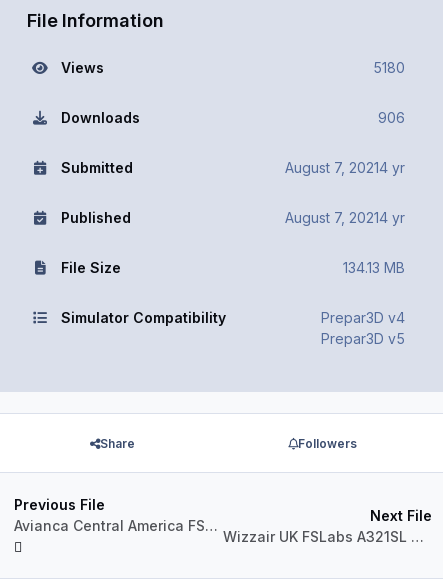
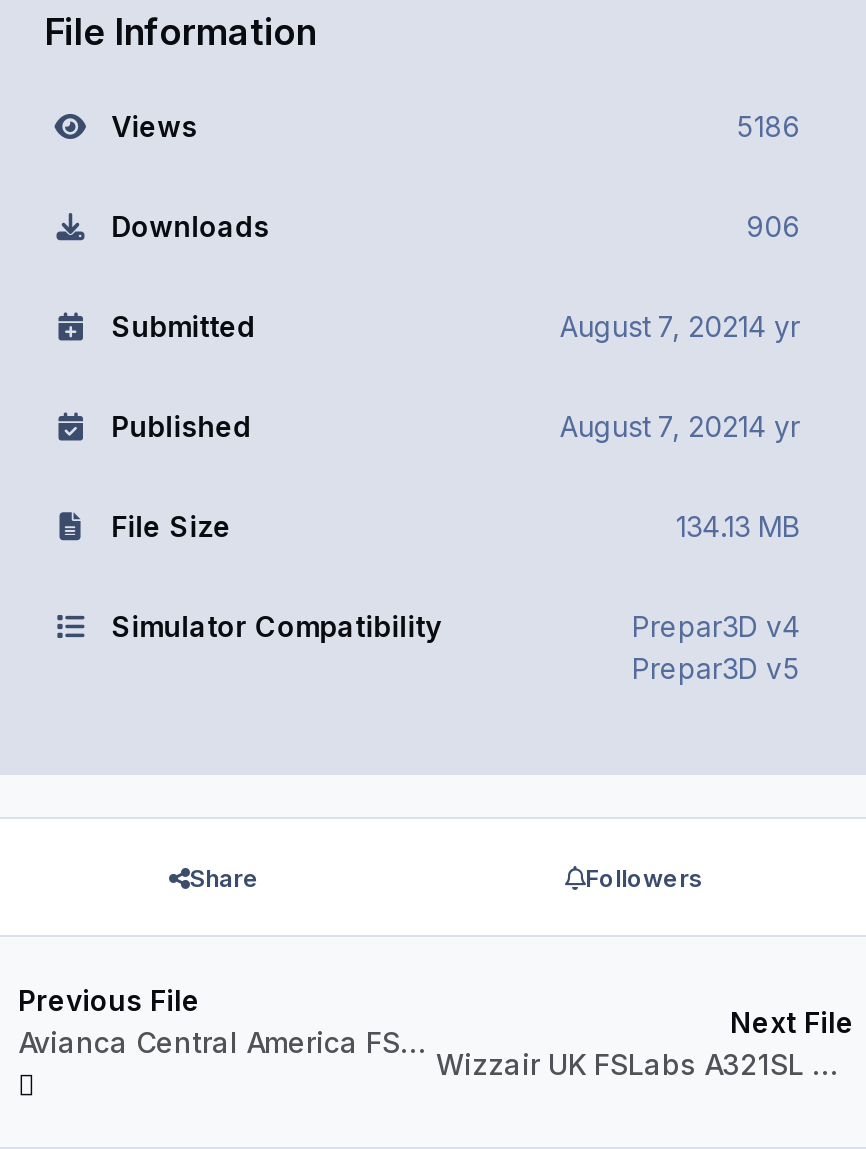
[373,59,405,76] 5180 -> [736,110,800,144] 5186

